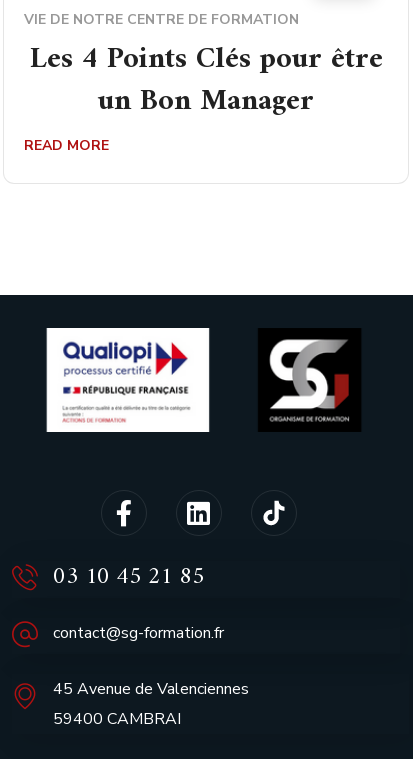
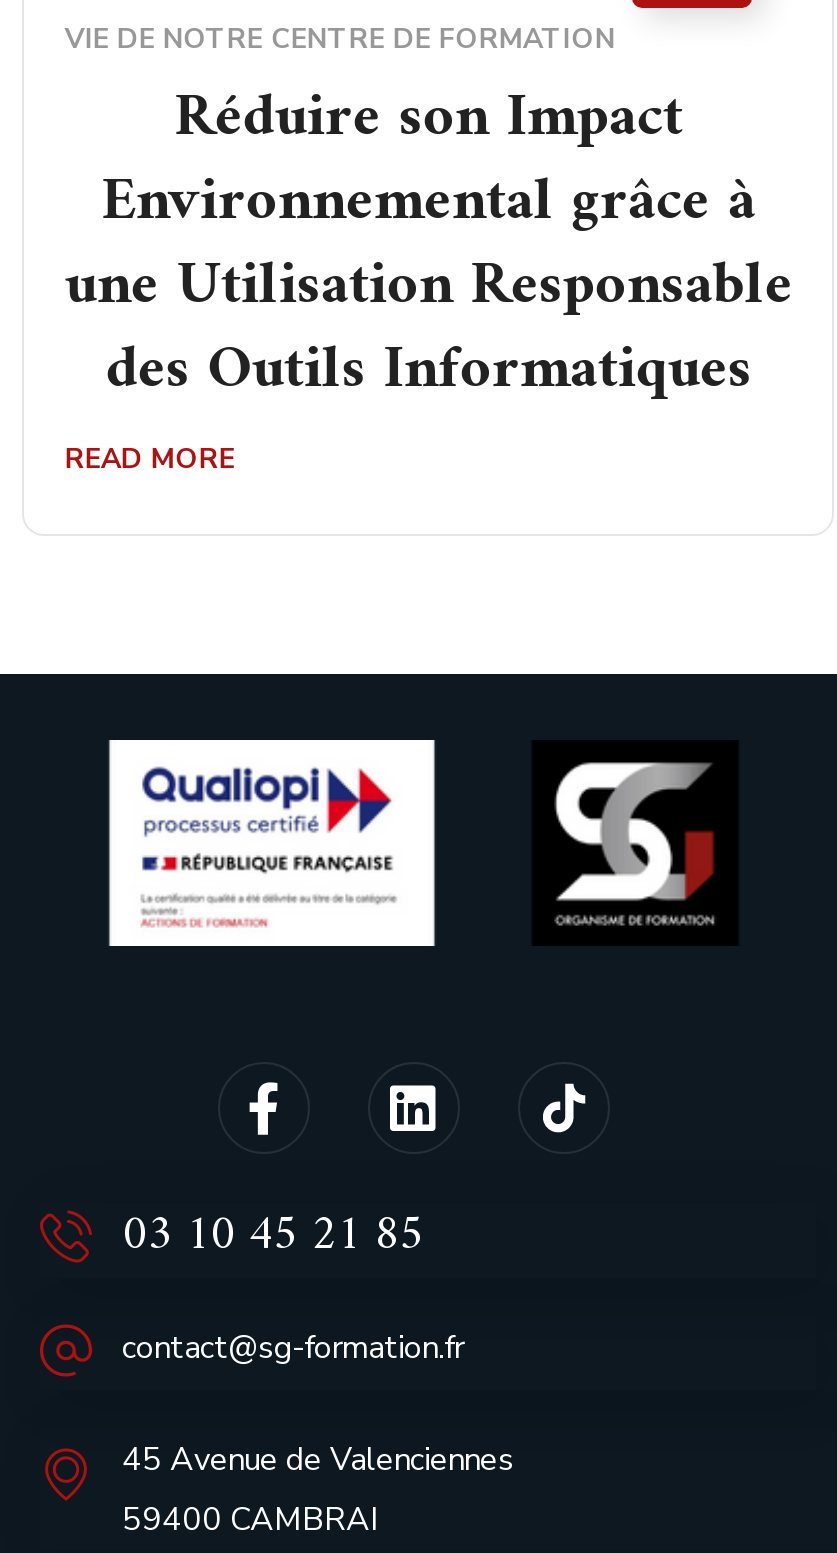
[30,33,383,128] Les 4 Points Clés pour être | un Bon Manager -> [65,66,793,424] Réduire son Impact | Environnemental grâce à | une Utilisation Responsable | des Outils Informatiques
moved [24,136,109,155] -> [65,440,235,478]: READ MORE

